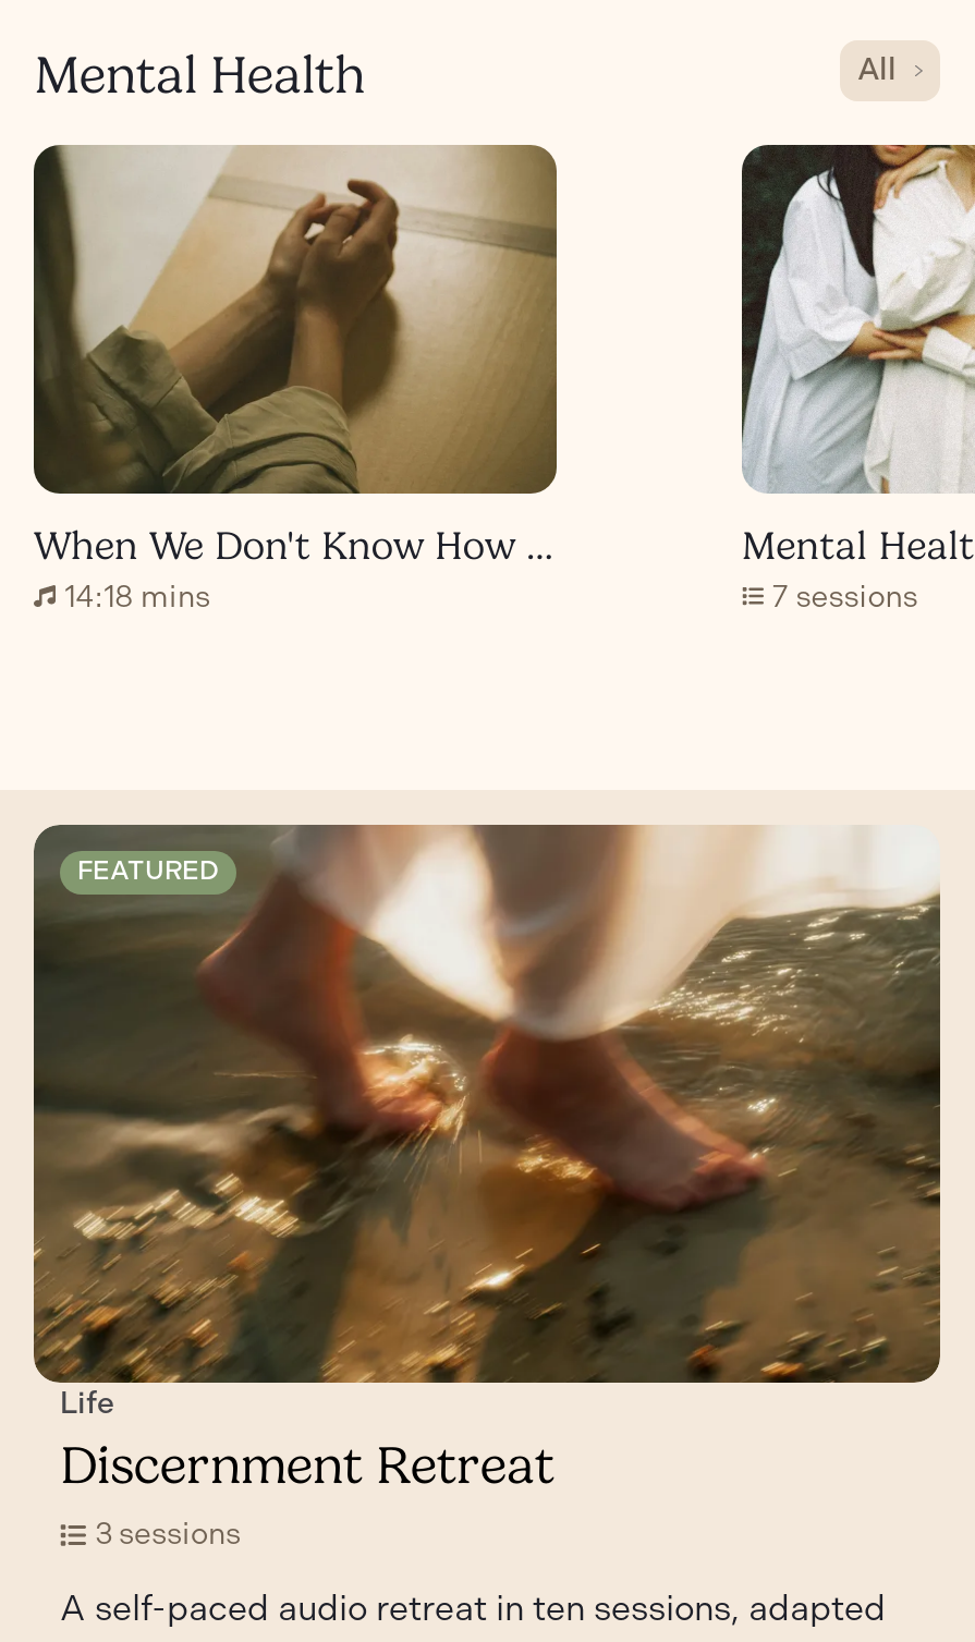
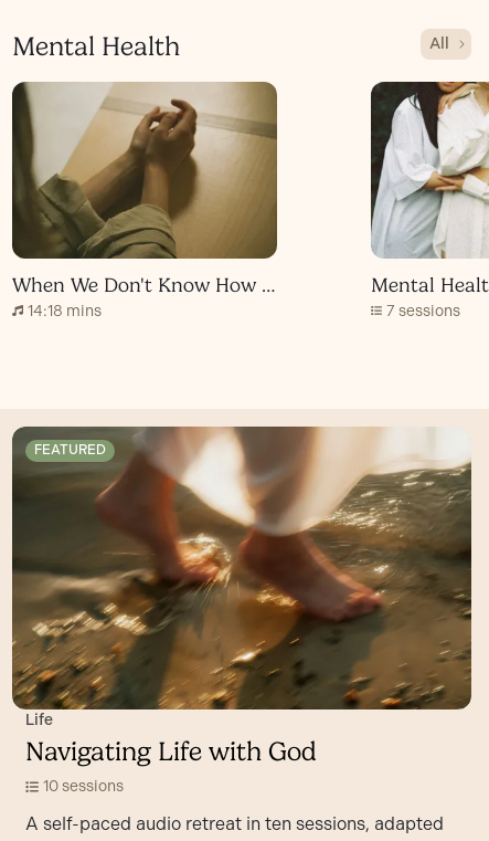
[60,1435,554,1553] Discernment Retreat | 3 sessions -> [25,736,317,796] Navigating Life with God | 10 sessions

